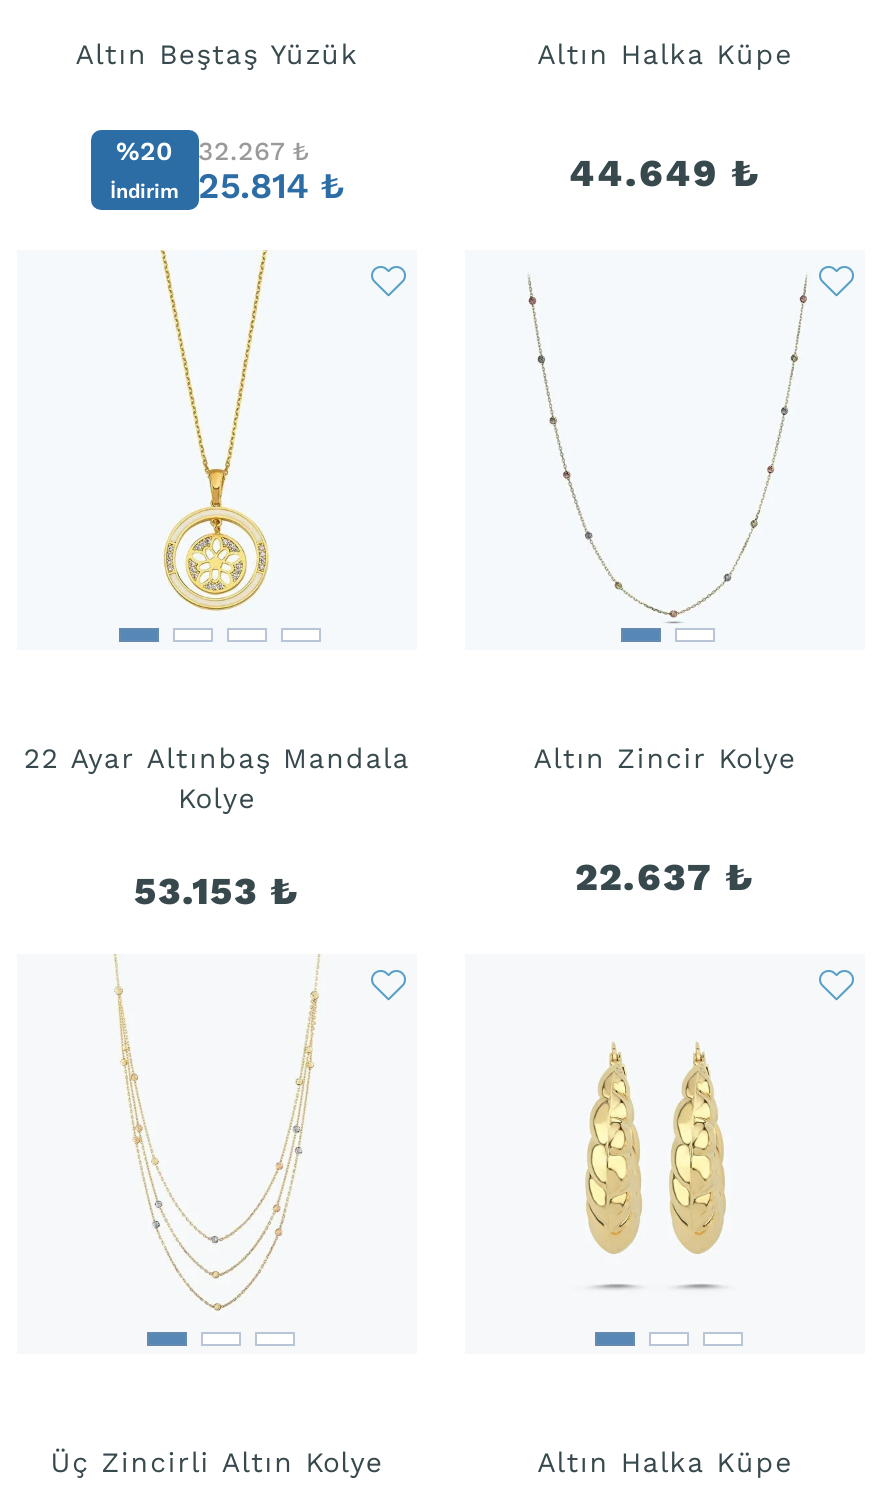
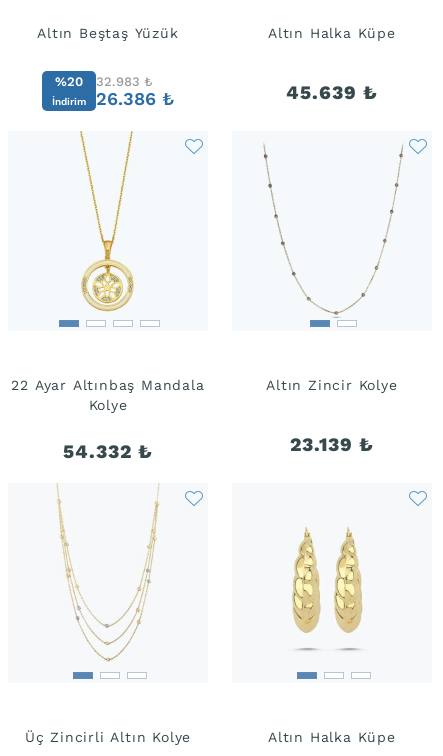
[116,136,310,166] %20 32.267 ₺ -> [55,74,153,89] %20 32.983 ₺
[569,150,761,196] 44.649 ₺ -> [286,81,378,104] 45.639 ₺
[110,164,344,206] İndirim 25.814 ₺ -> [52,88,174,109] İndirim 26.386 ₺
[575,854,755,900] 22.637 ₺ -> [290,433,374,456] 23.139 ₺
[134,868,300,914] 53.153 ₺ -> [63,440,153,463] 54.332 ₺

